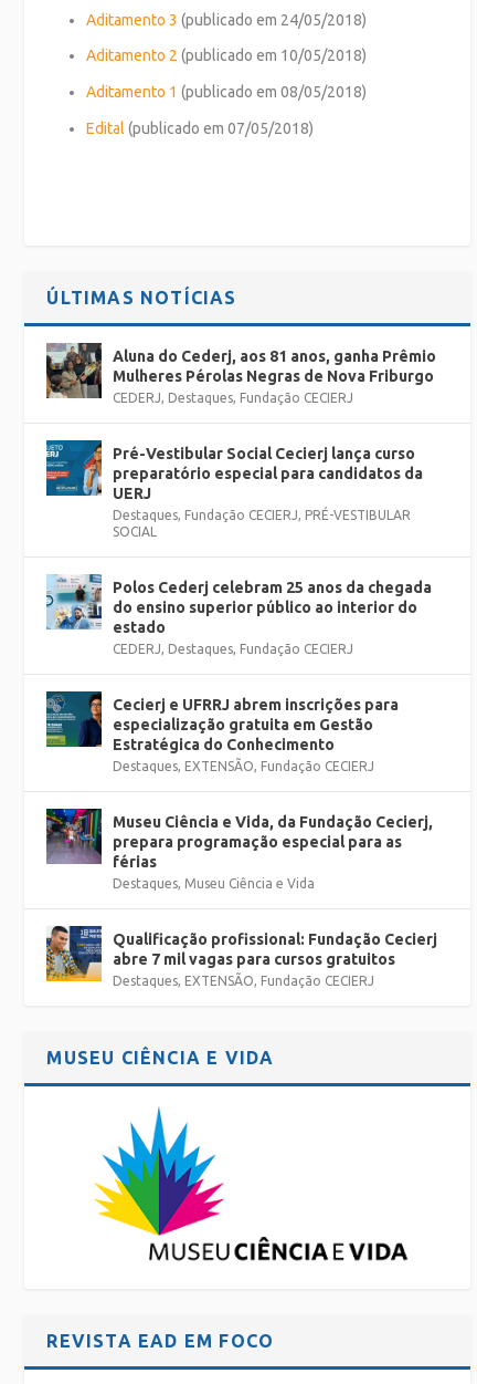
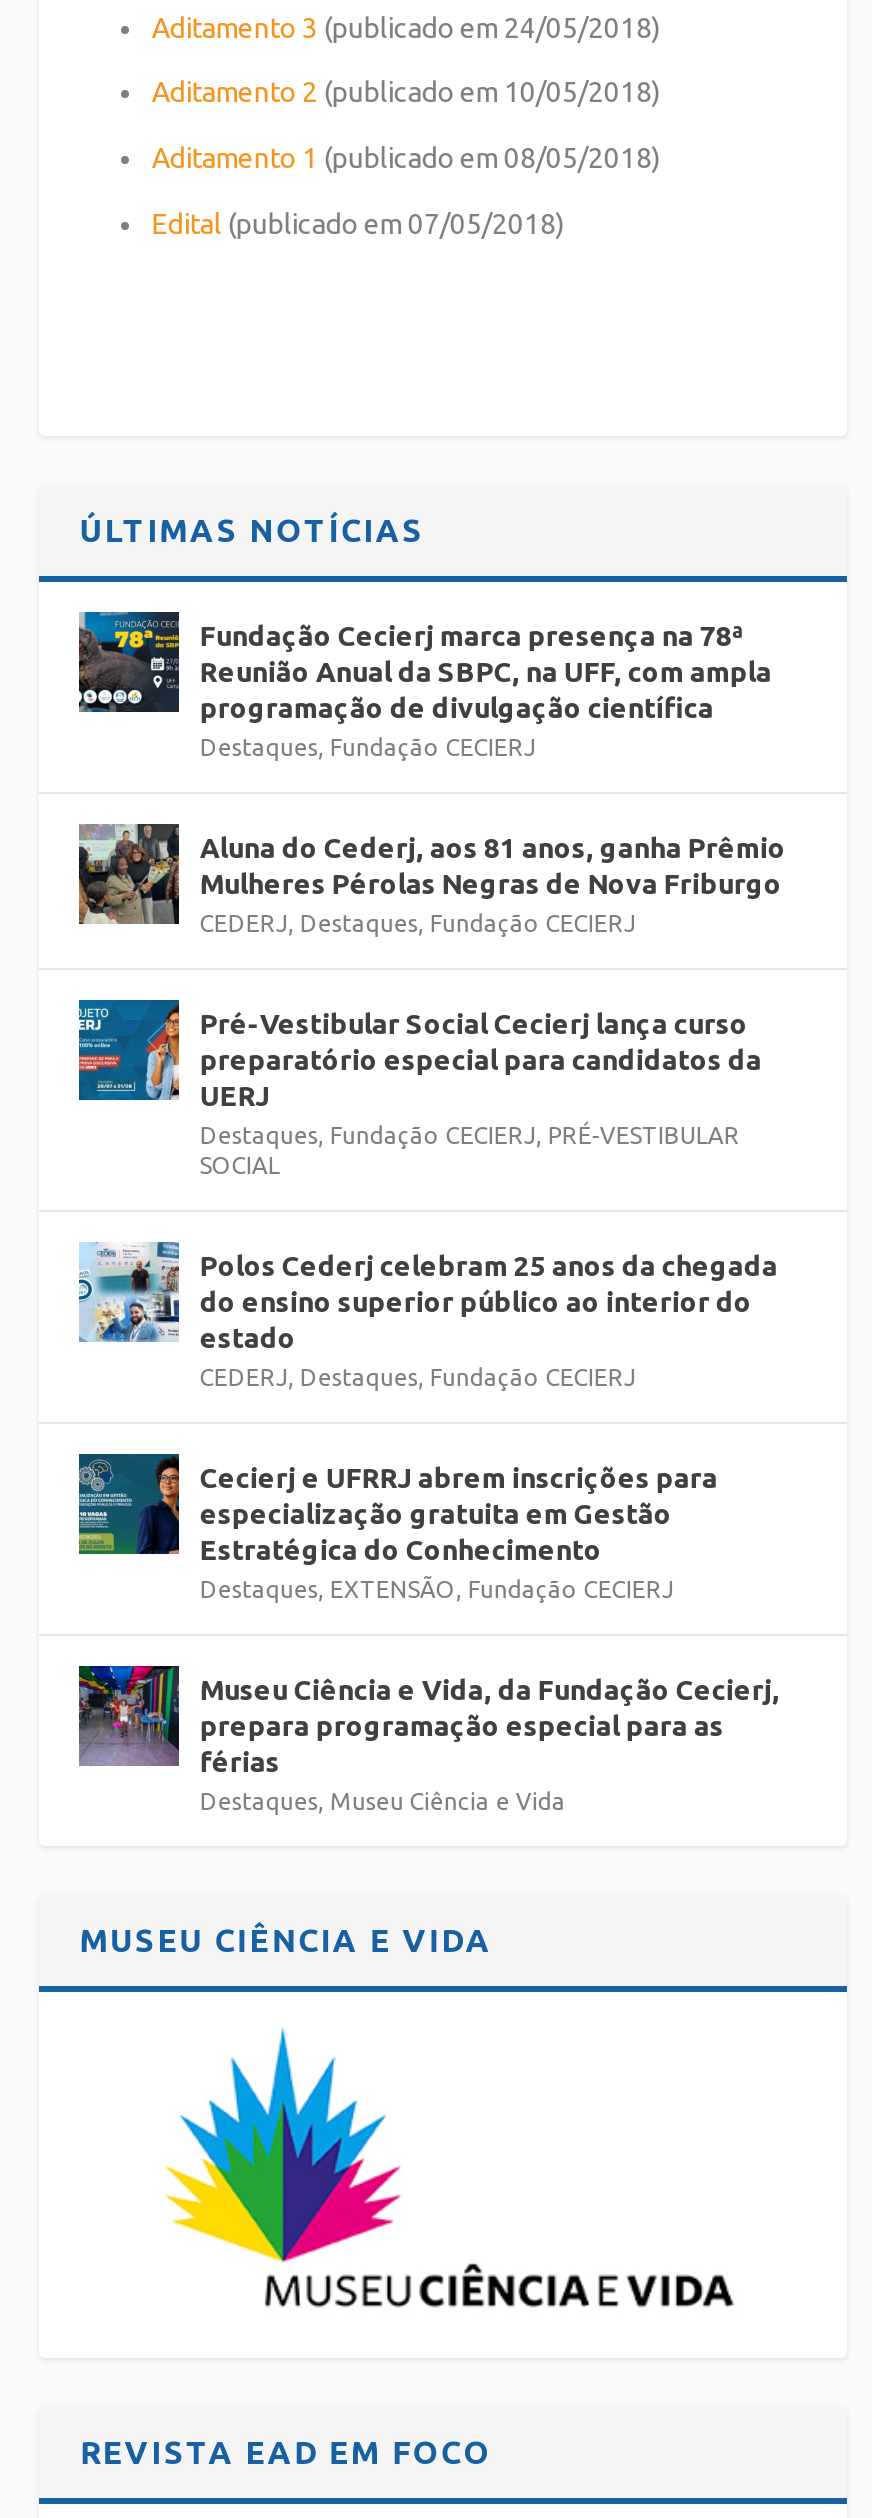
none -> [77,610,772,760] [image] | Fundação Cecierj marca presença na 78ª | Reunião Anual da SBPC, na UFF, com ampla | programação de divulgação científica | Destaques, Fundação CECIERJ
moved [45,341,437,890] -> [77,820,786,1814]: [image] | Aluna do Cederj, aos 81 anos, ganha Prêmio | Mulheres Pérolas Negras de Nova Friburgo | ... | férias | Destaques, Museu Ciência e Vida
[45,925,438,988] [image] | Qualificação profissional: Fundação Cecierj | abre 7 mil vagas para cursos gratuitos | Destaques, EXTENSÃO, Fundação CECIERJ -> none

